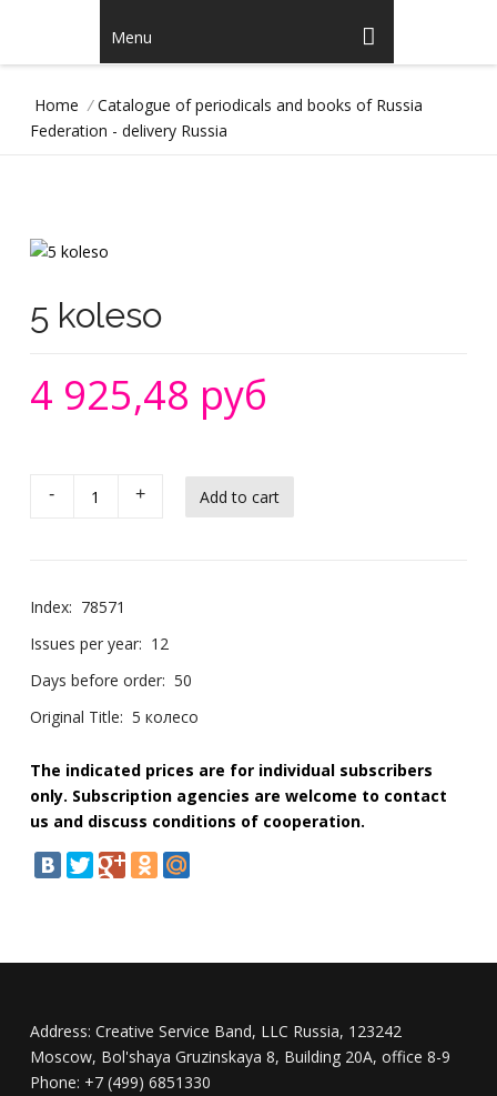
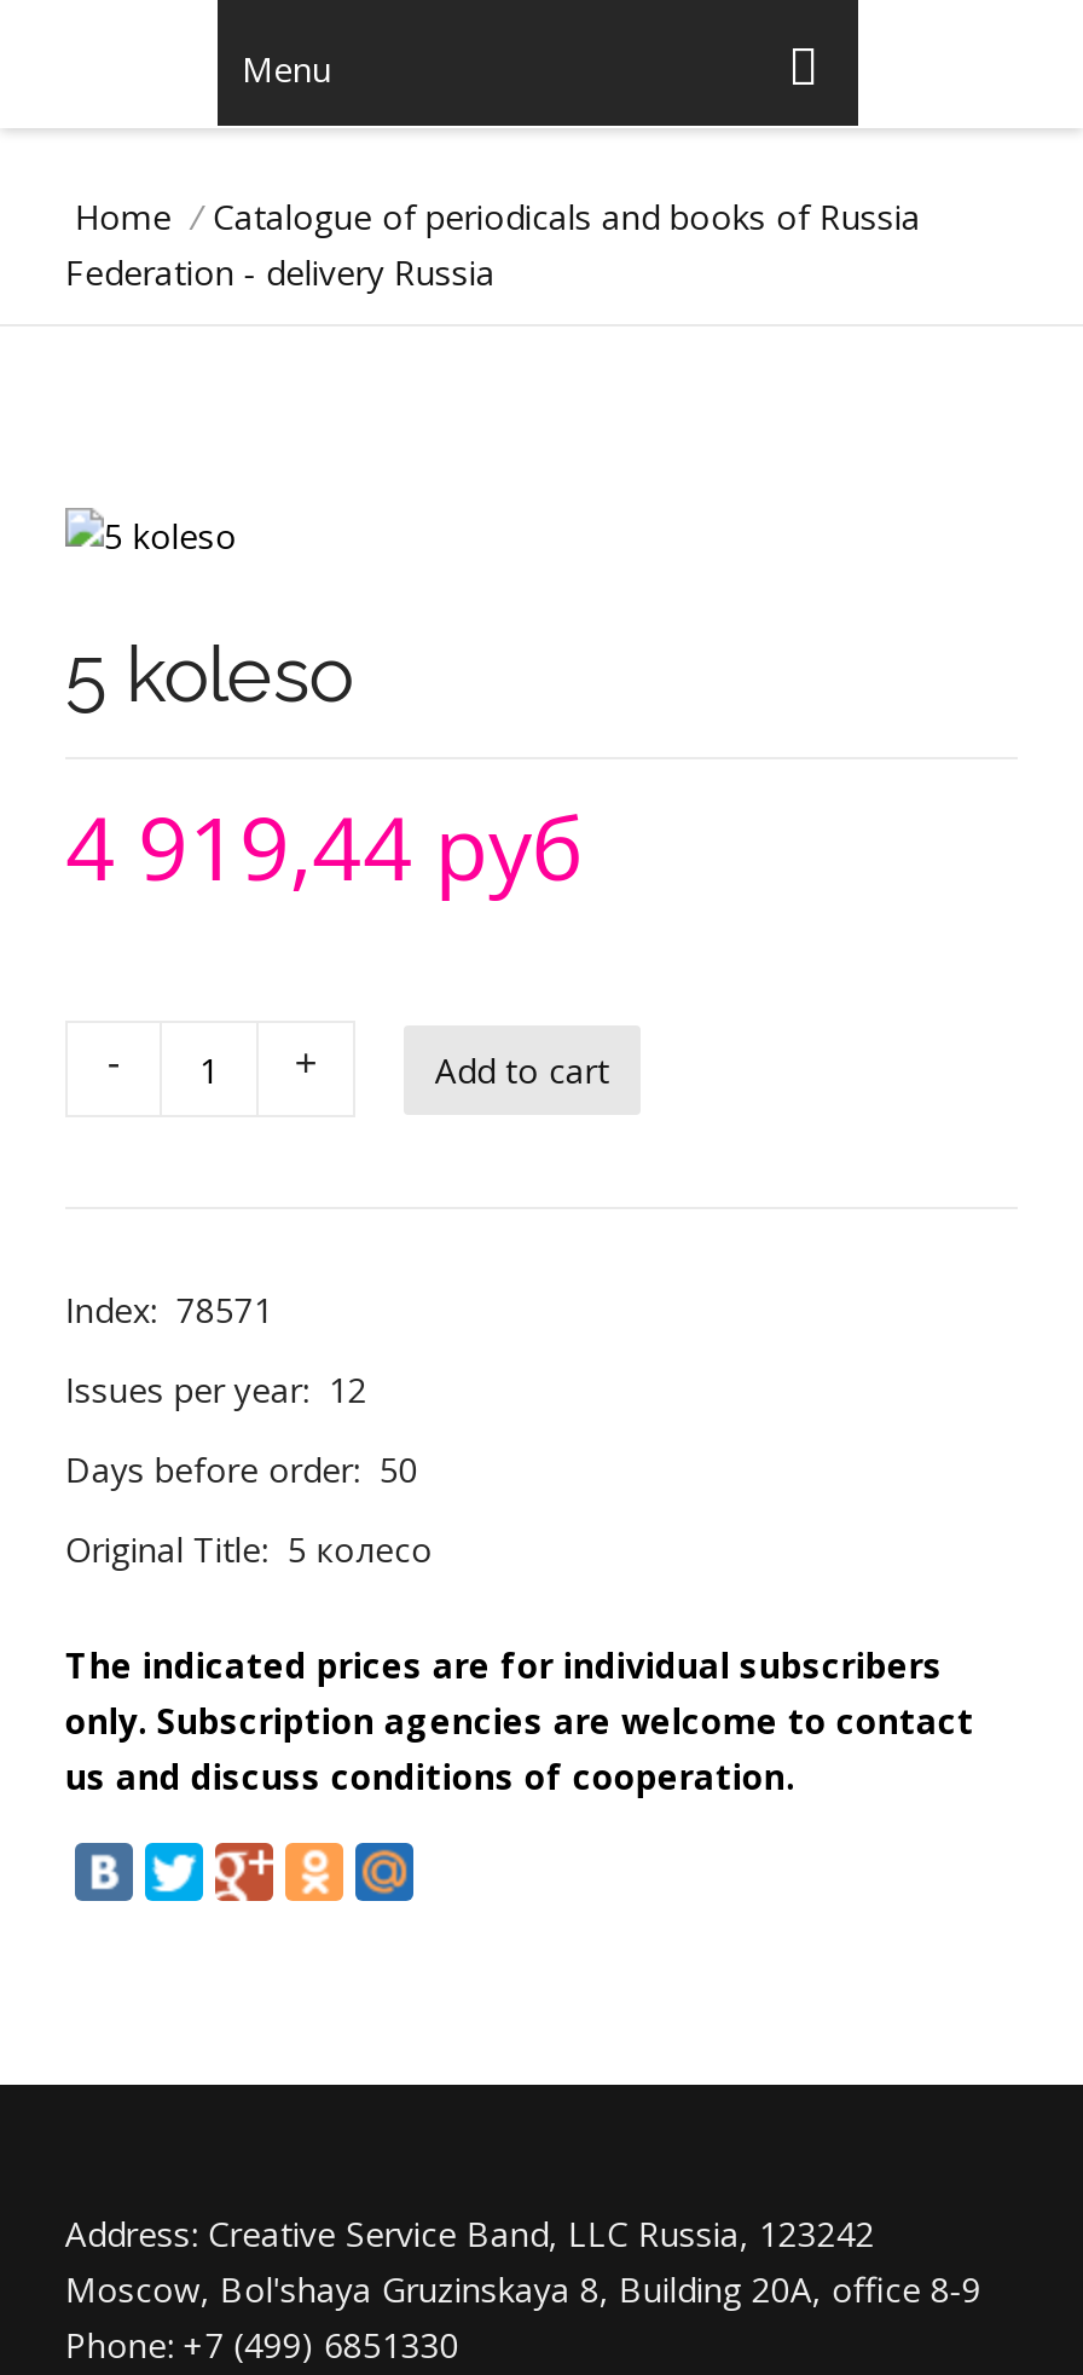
[30,368,267,422] 4 925,48 руб -> [65,788,582,907] 4 919,44 руб

